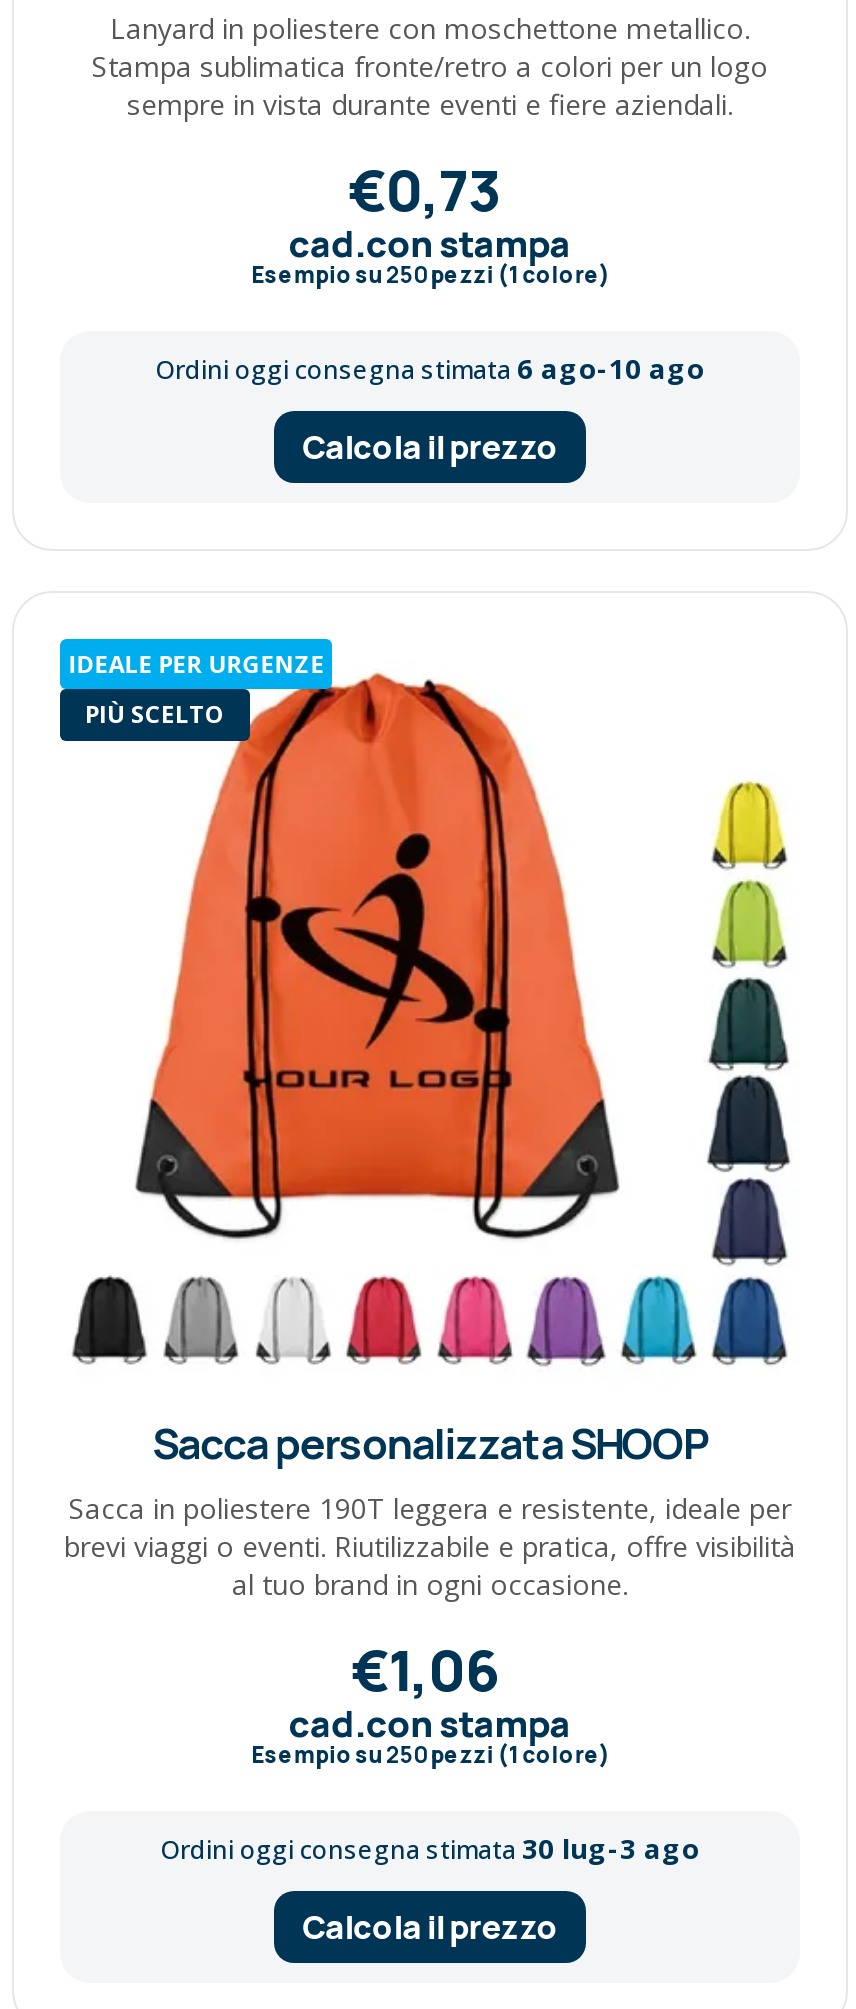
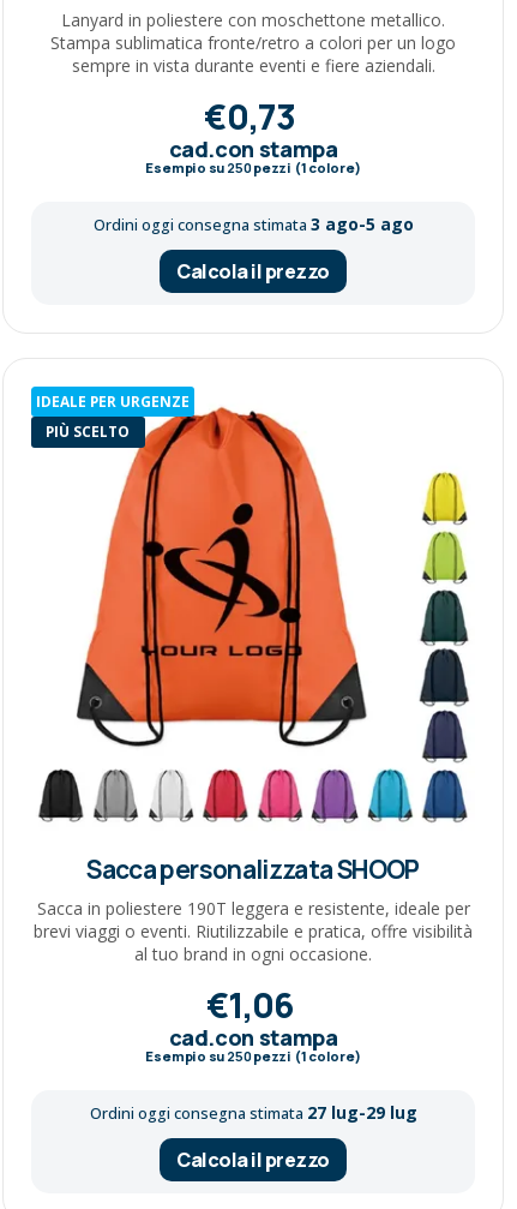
[155,349,705,387] Ordini oggi consegna stimata 6 ago-10 ago -> [93,213,413,235] Ordini oggi consegna stimata 3 ago-5 ago
[160,1829,700,1867] Ordini oggi consegna stimata 30 lug-3 ago -> [89,1101,417,1124] Ordini oggi consegna stimata 27 lug-29 lug

